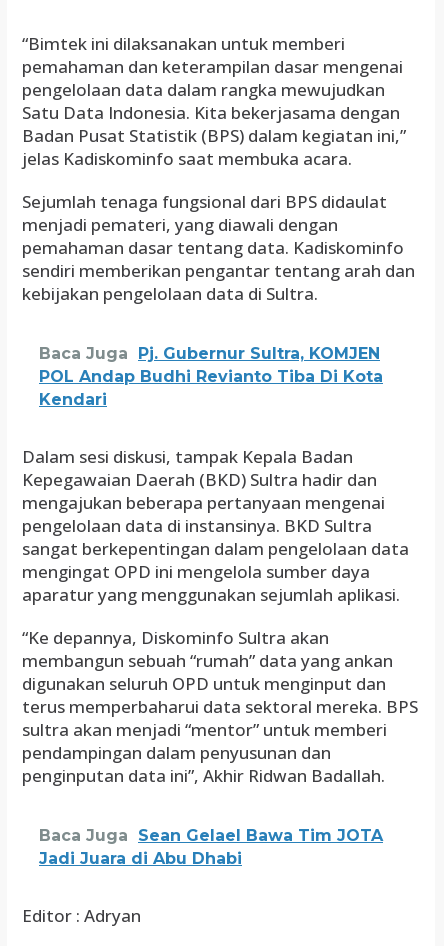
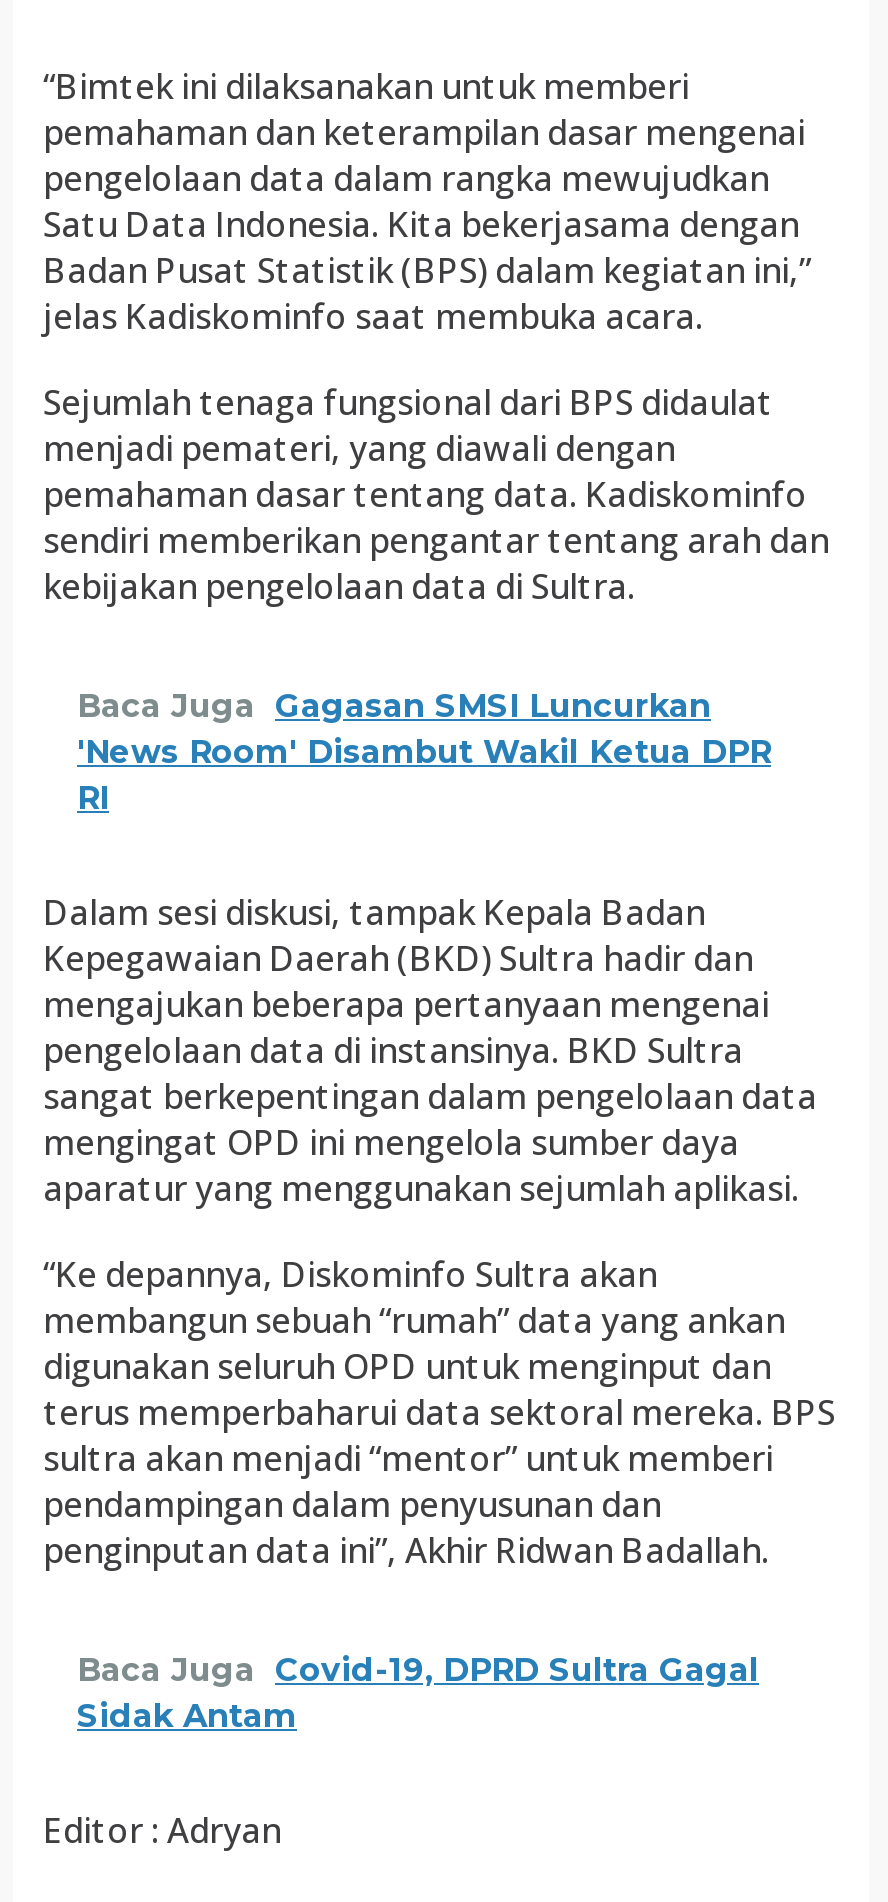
[39,344,383,409] Baca Juga Pj. Gubernur Sultra, KOMJEN | POL Andap Budhi Revianto Tiba Di Kota | Kendari -> [77,687,771,817] Baca Juga Gagasan SMSI Luncurkan | 'News Room' Disambut Wakil Ketua DPR | RI
[39,826,383,868] Baca Juga Sean Gelael Bawa Tim JOTA | Jadi Juara di Abu Dhabi -> [77,1651,759,1735] Baca Juga Covid-19, DPRD Sultra Gagal | Sidak Antam

